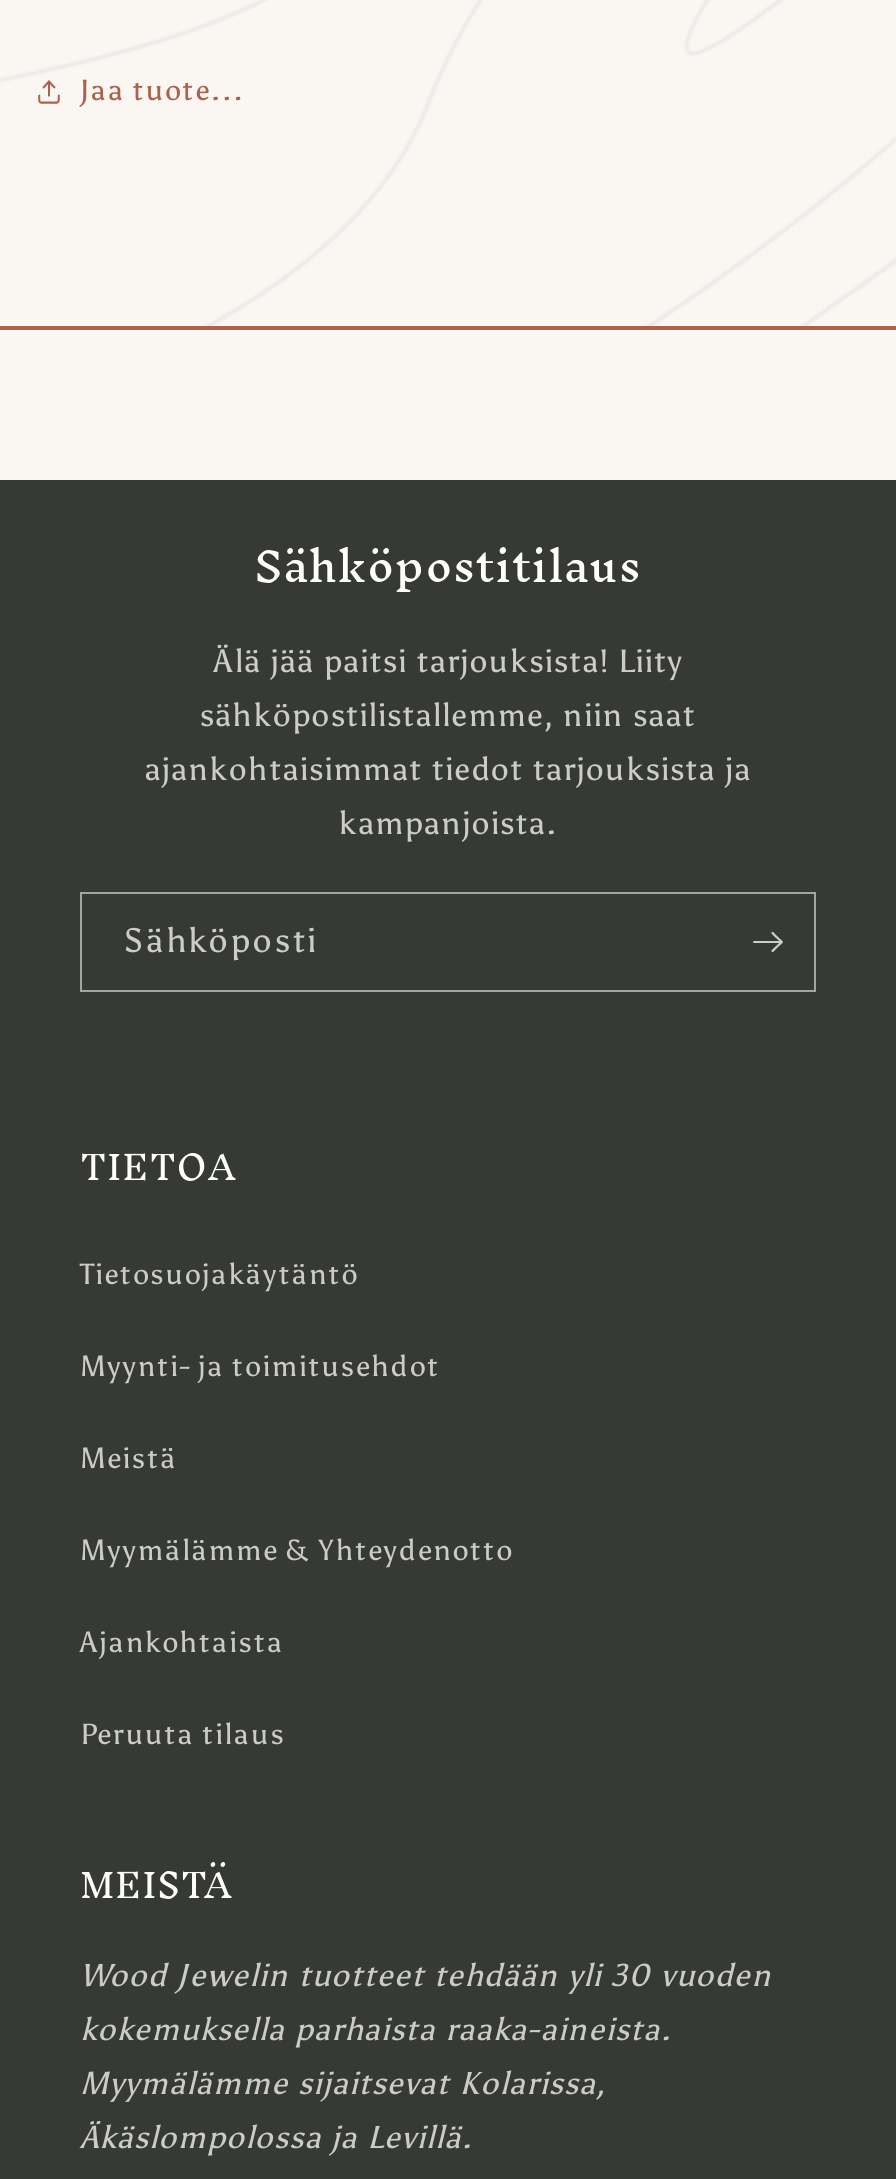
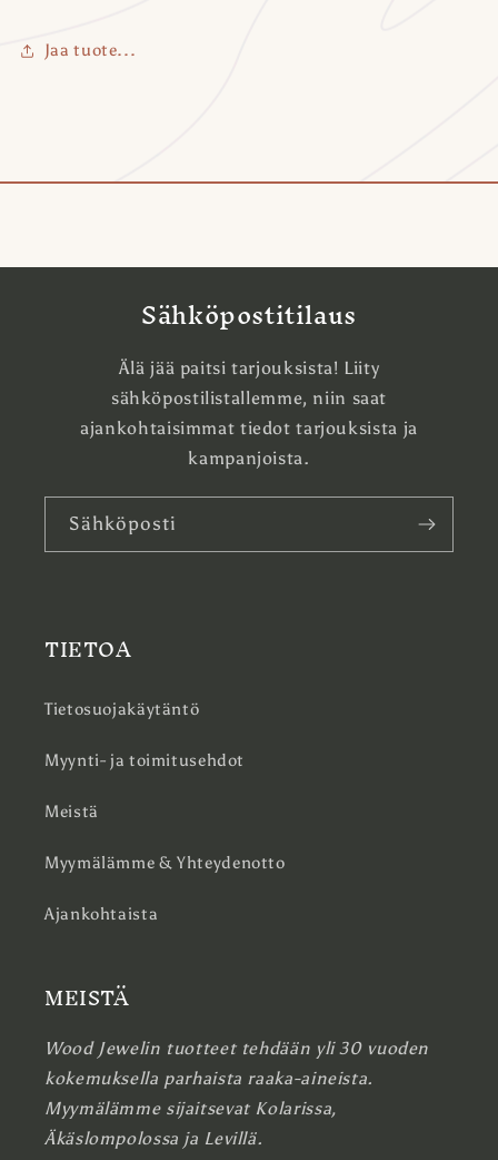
[80,1716,286,1752] Peruuta tilaus -> none

